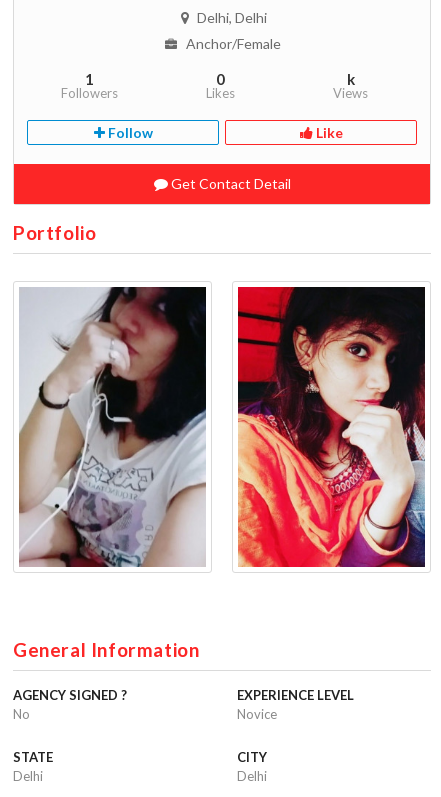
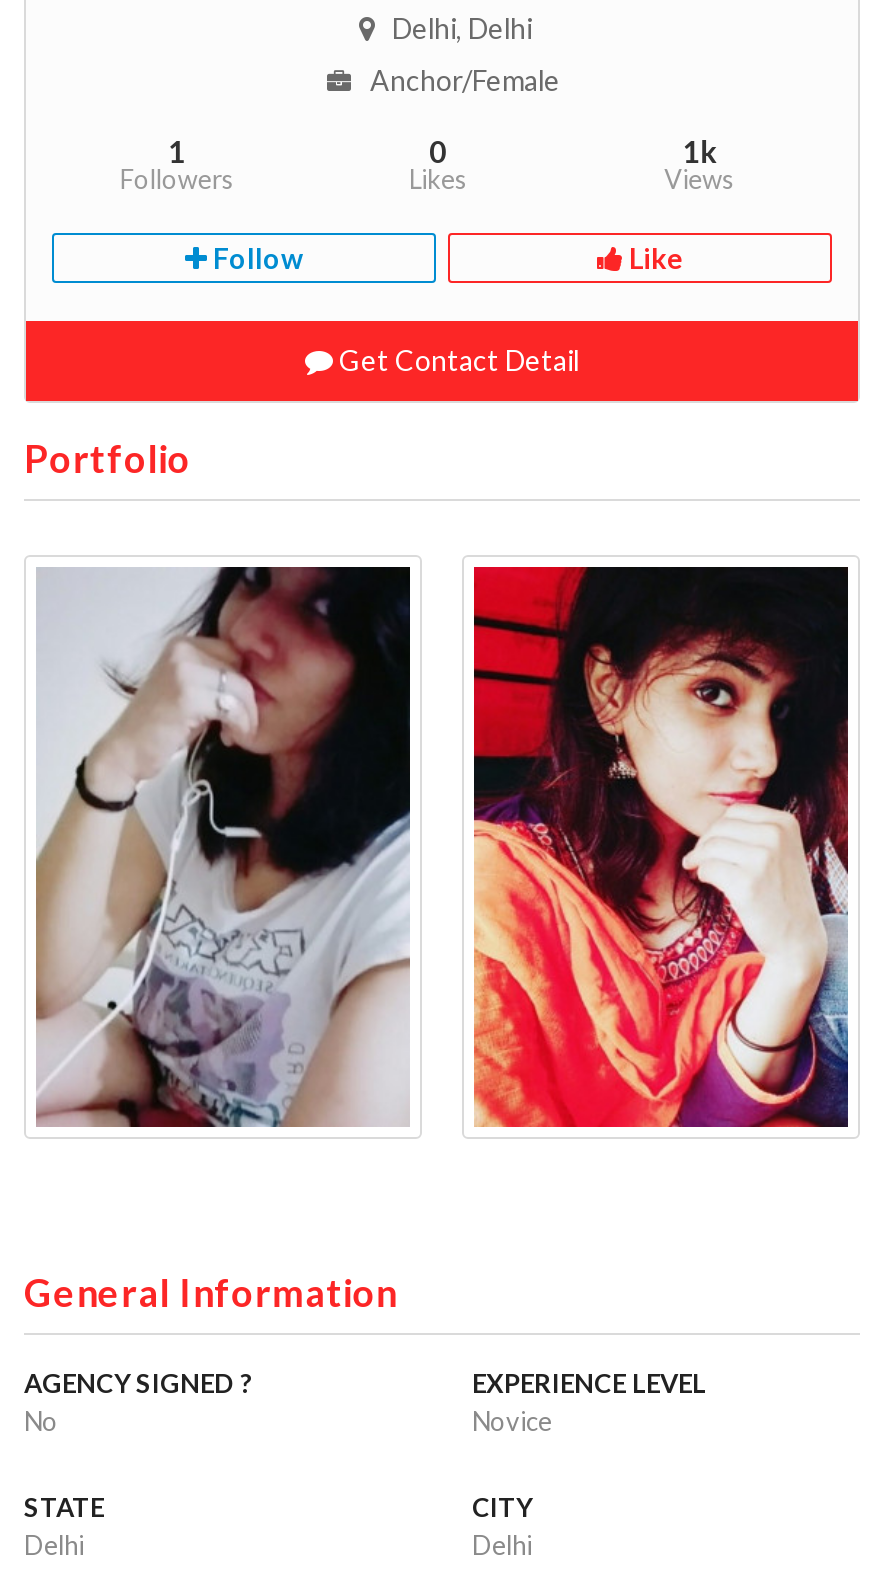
[347,70,355,88] k -> [682,133,716,169] 1k

